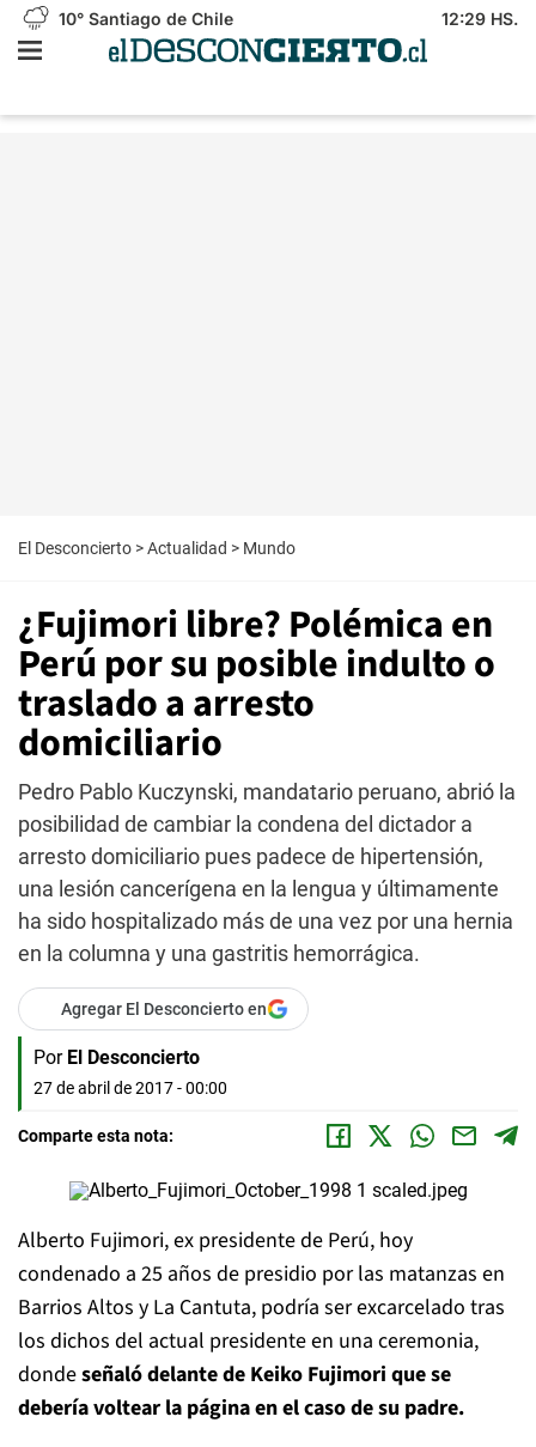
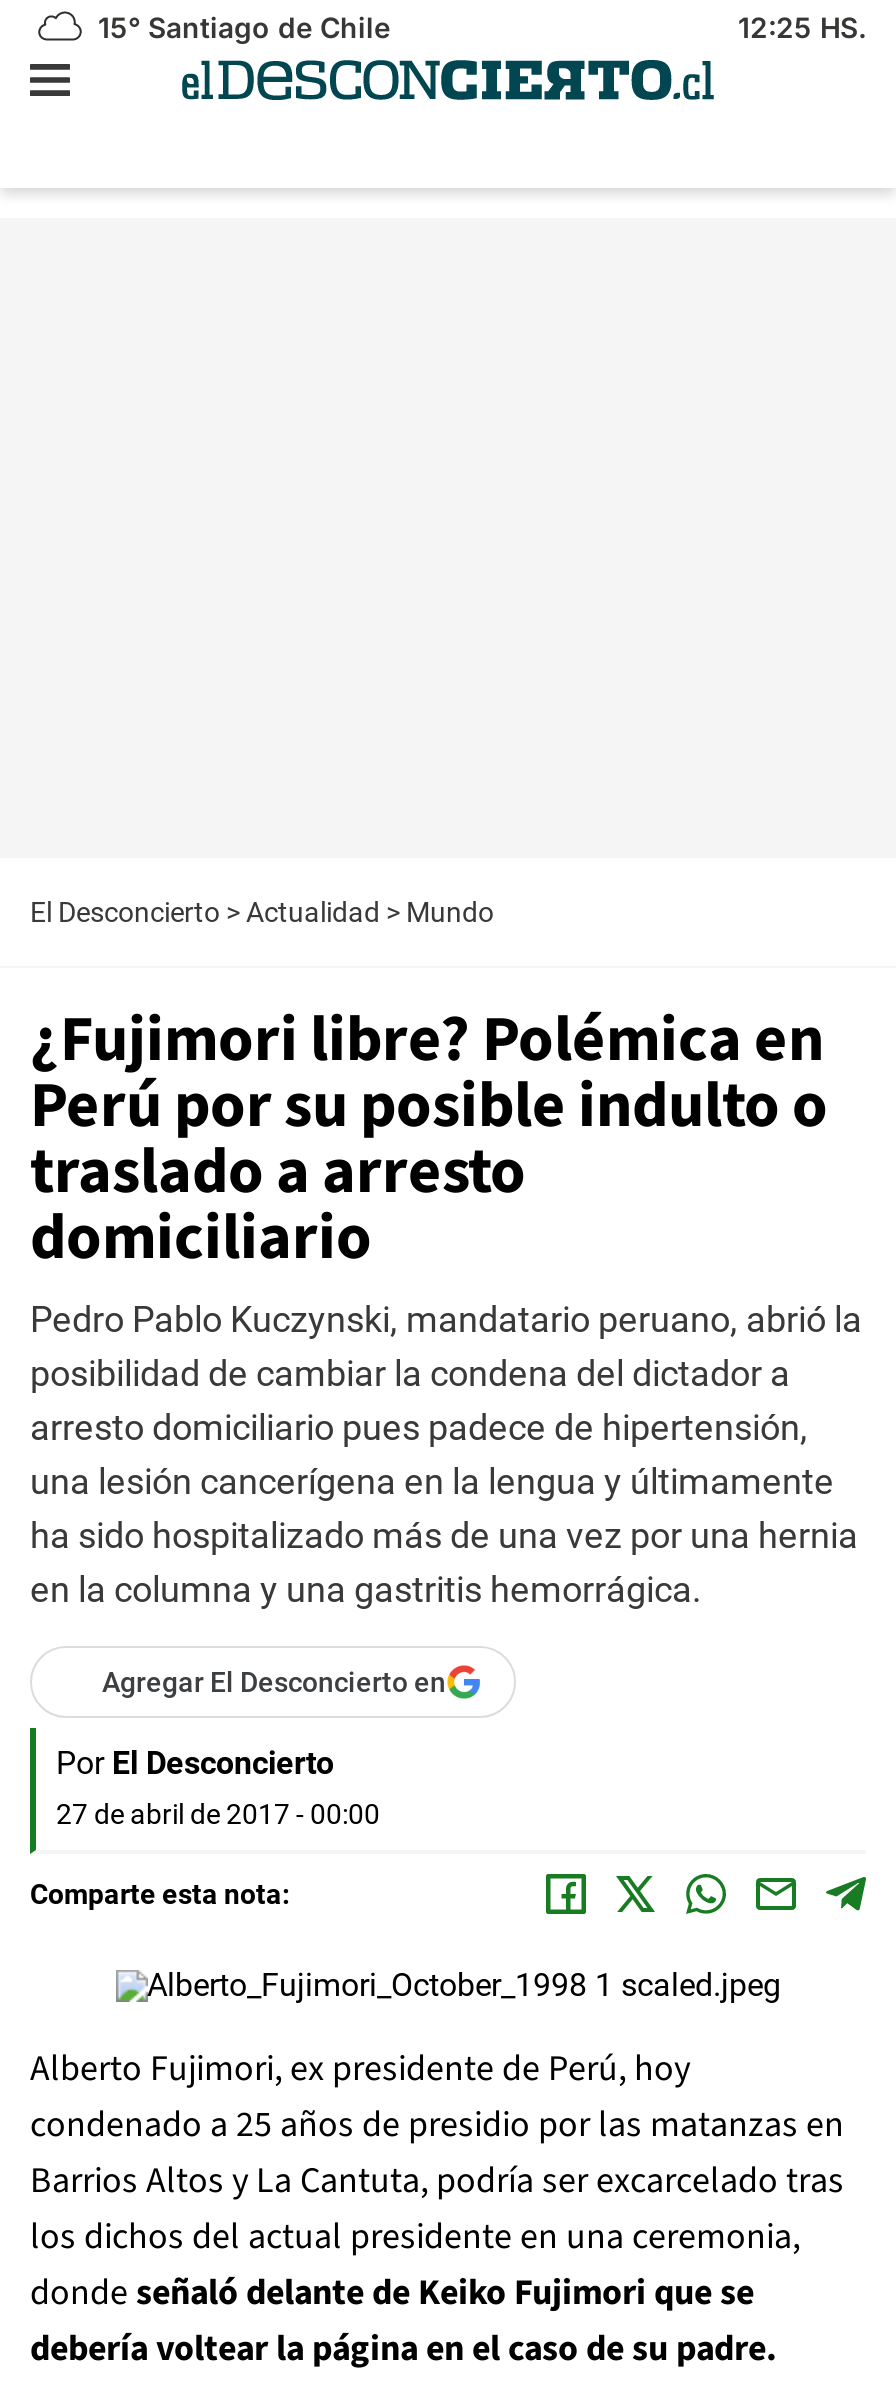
[54,8,233,29] 10° Santiago de Chile -> [90,10,390,44] 15° Santiago de Chile
[441,8,518,29] 12:29 HS. -> [738,10,866,44] 12:25 HS.

